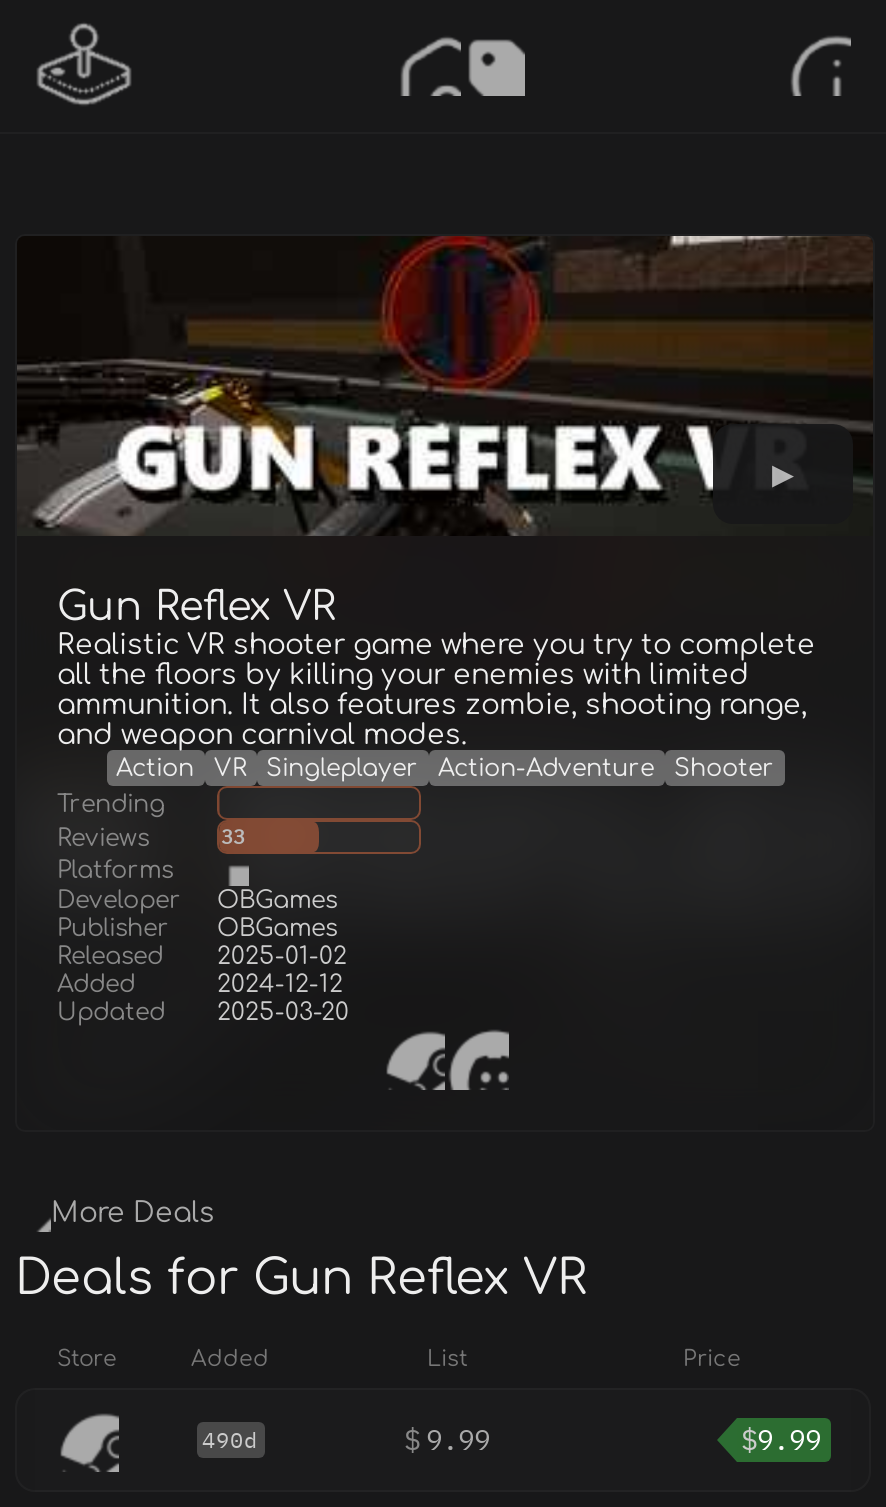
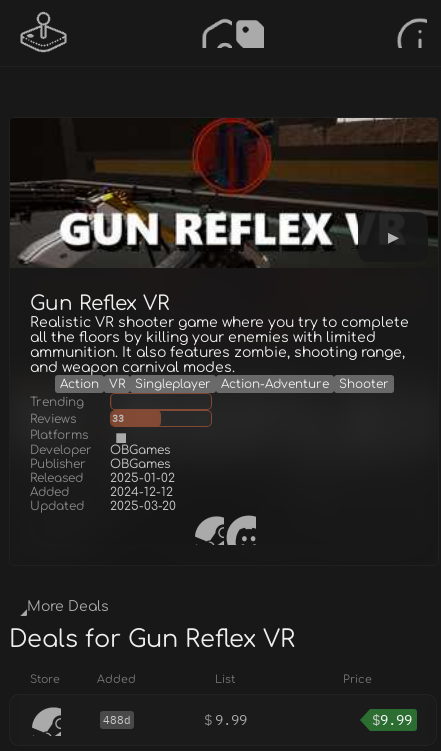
[202,1426,258,1454] 490d -> [102,713,130,727] 488d

